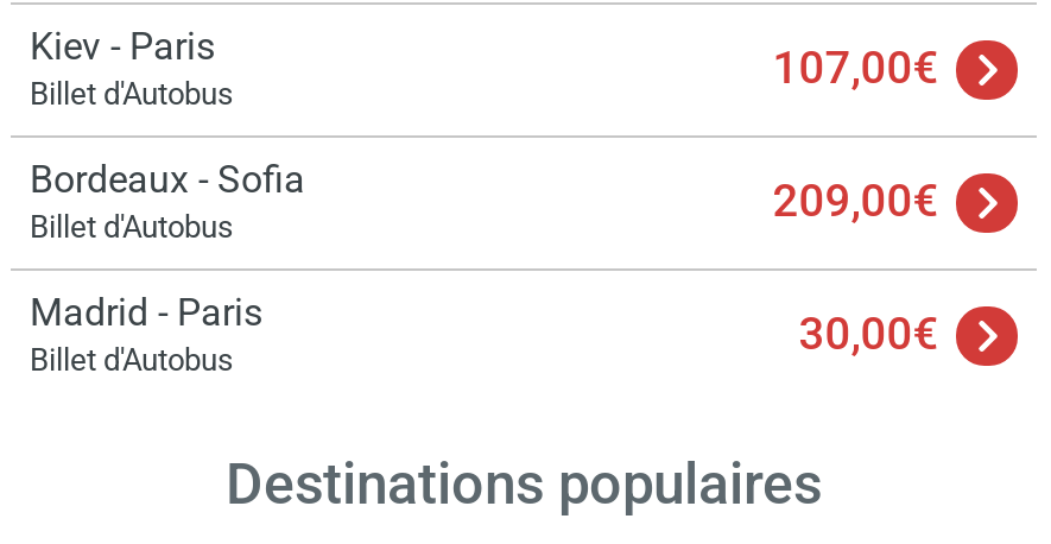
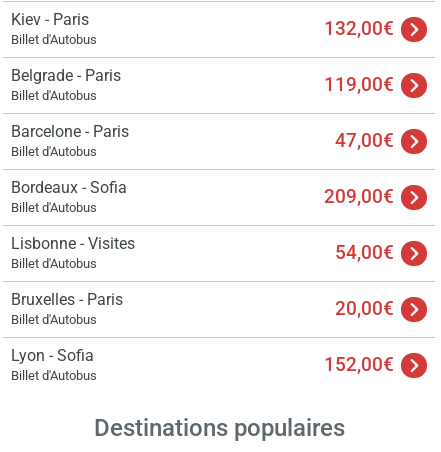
[772,39,939,94] 107,00€ -> [11,17,394,159] 132,00€ | Belgrade - Paris | Billet d'Autobus | 119,00€ | Barcelone - Paris | Billet d'Autobus | 47,00€
[30,290,262,335] Madrid - Paris -> [11,234,135,253] Lisbonne - Visites
[799,305,939,360] 30,00€ -> [11,241,394,383] 54,00€ | Bruxelles - Paris | Billet d'Autobus | 20,00€ | Lyon - Sofia | Billet d'Autobus | 152,00€

